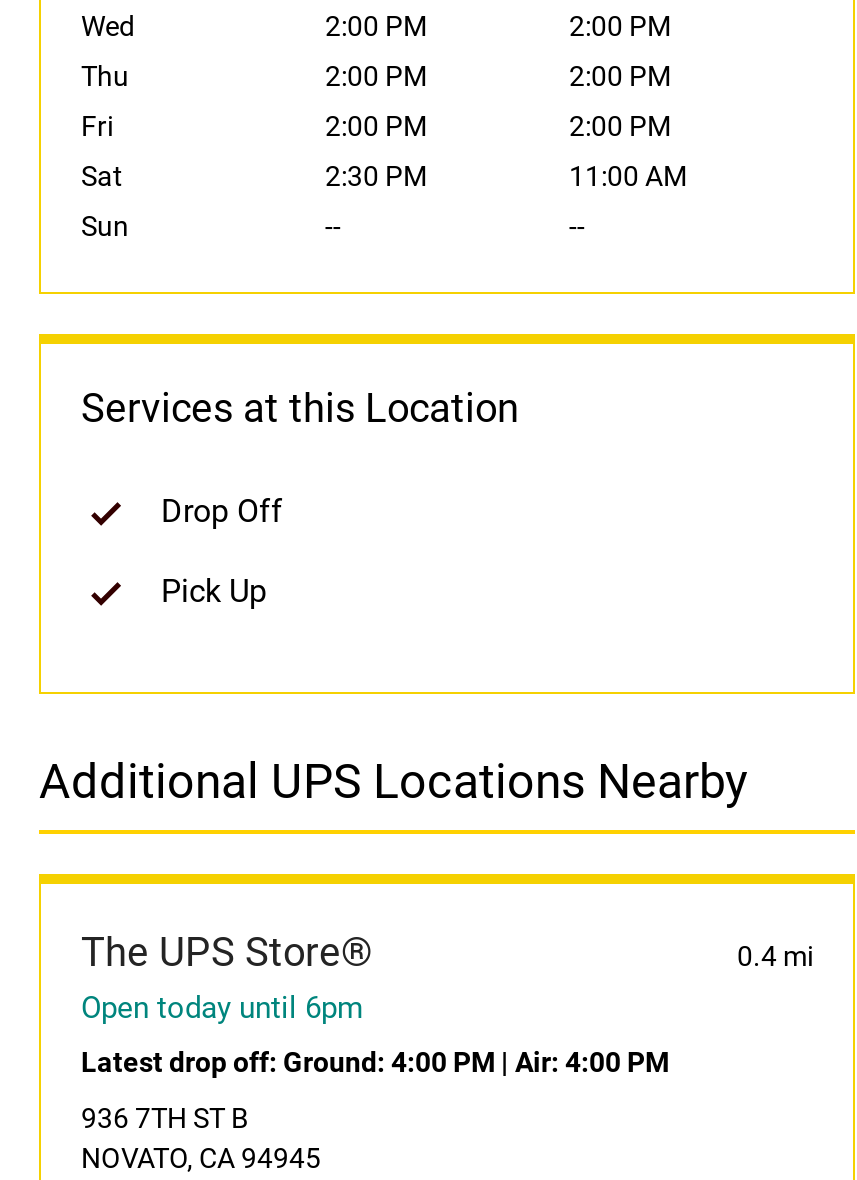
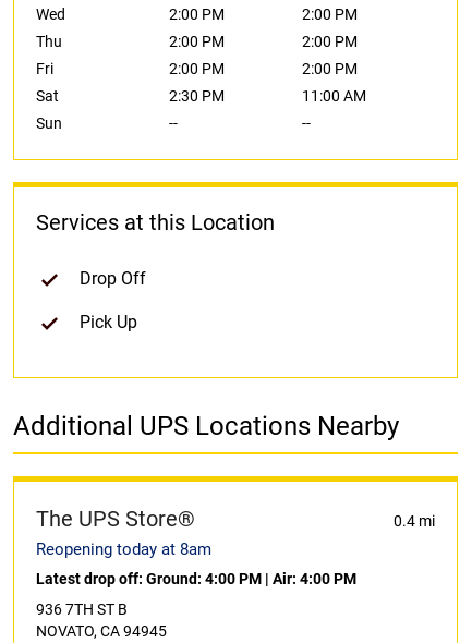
[81,990,363,1026] Open today until 6pm -> [36,540,211,559] Reopening today at 8am

